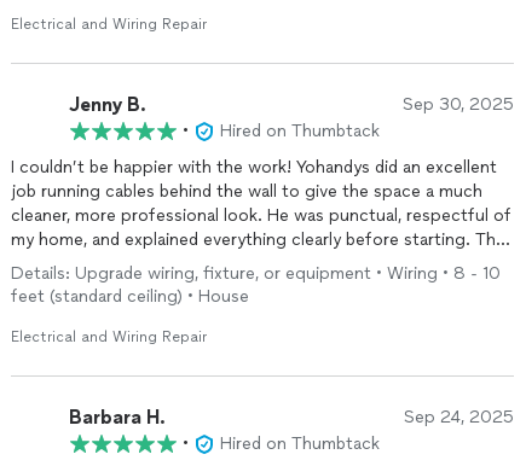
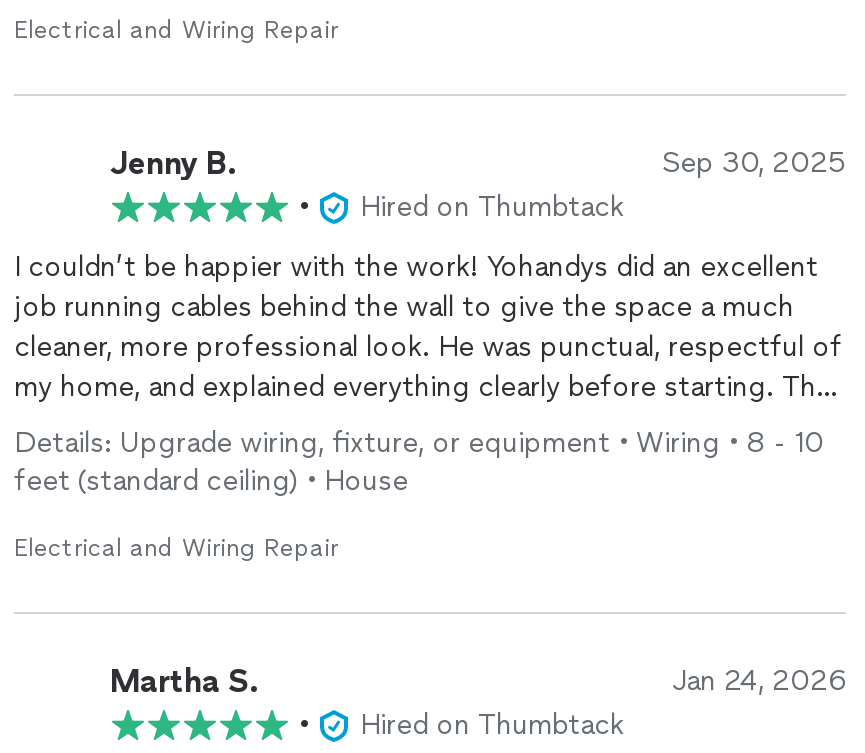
[69,405,514,428] Barbara H. | Sep 24, 2025 -> [110,661,846,699] Martha S. | Jan 24, 2026

